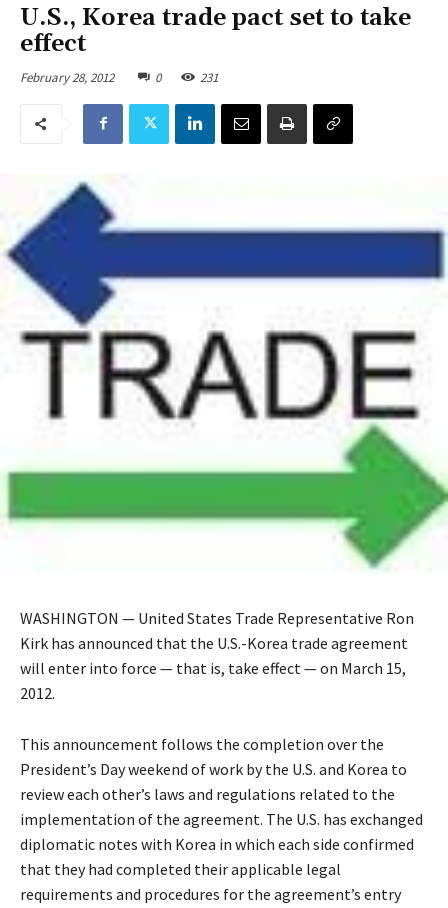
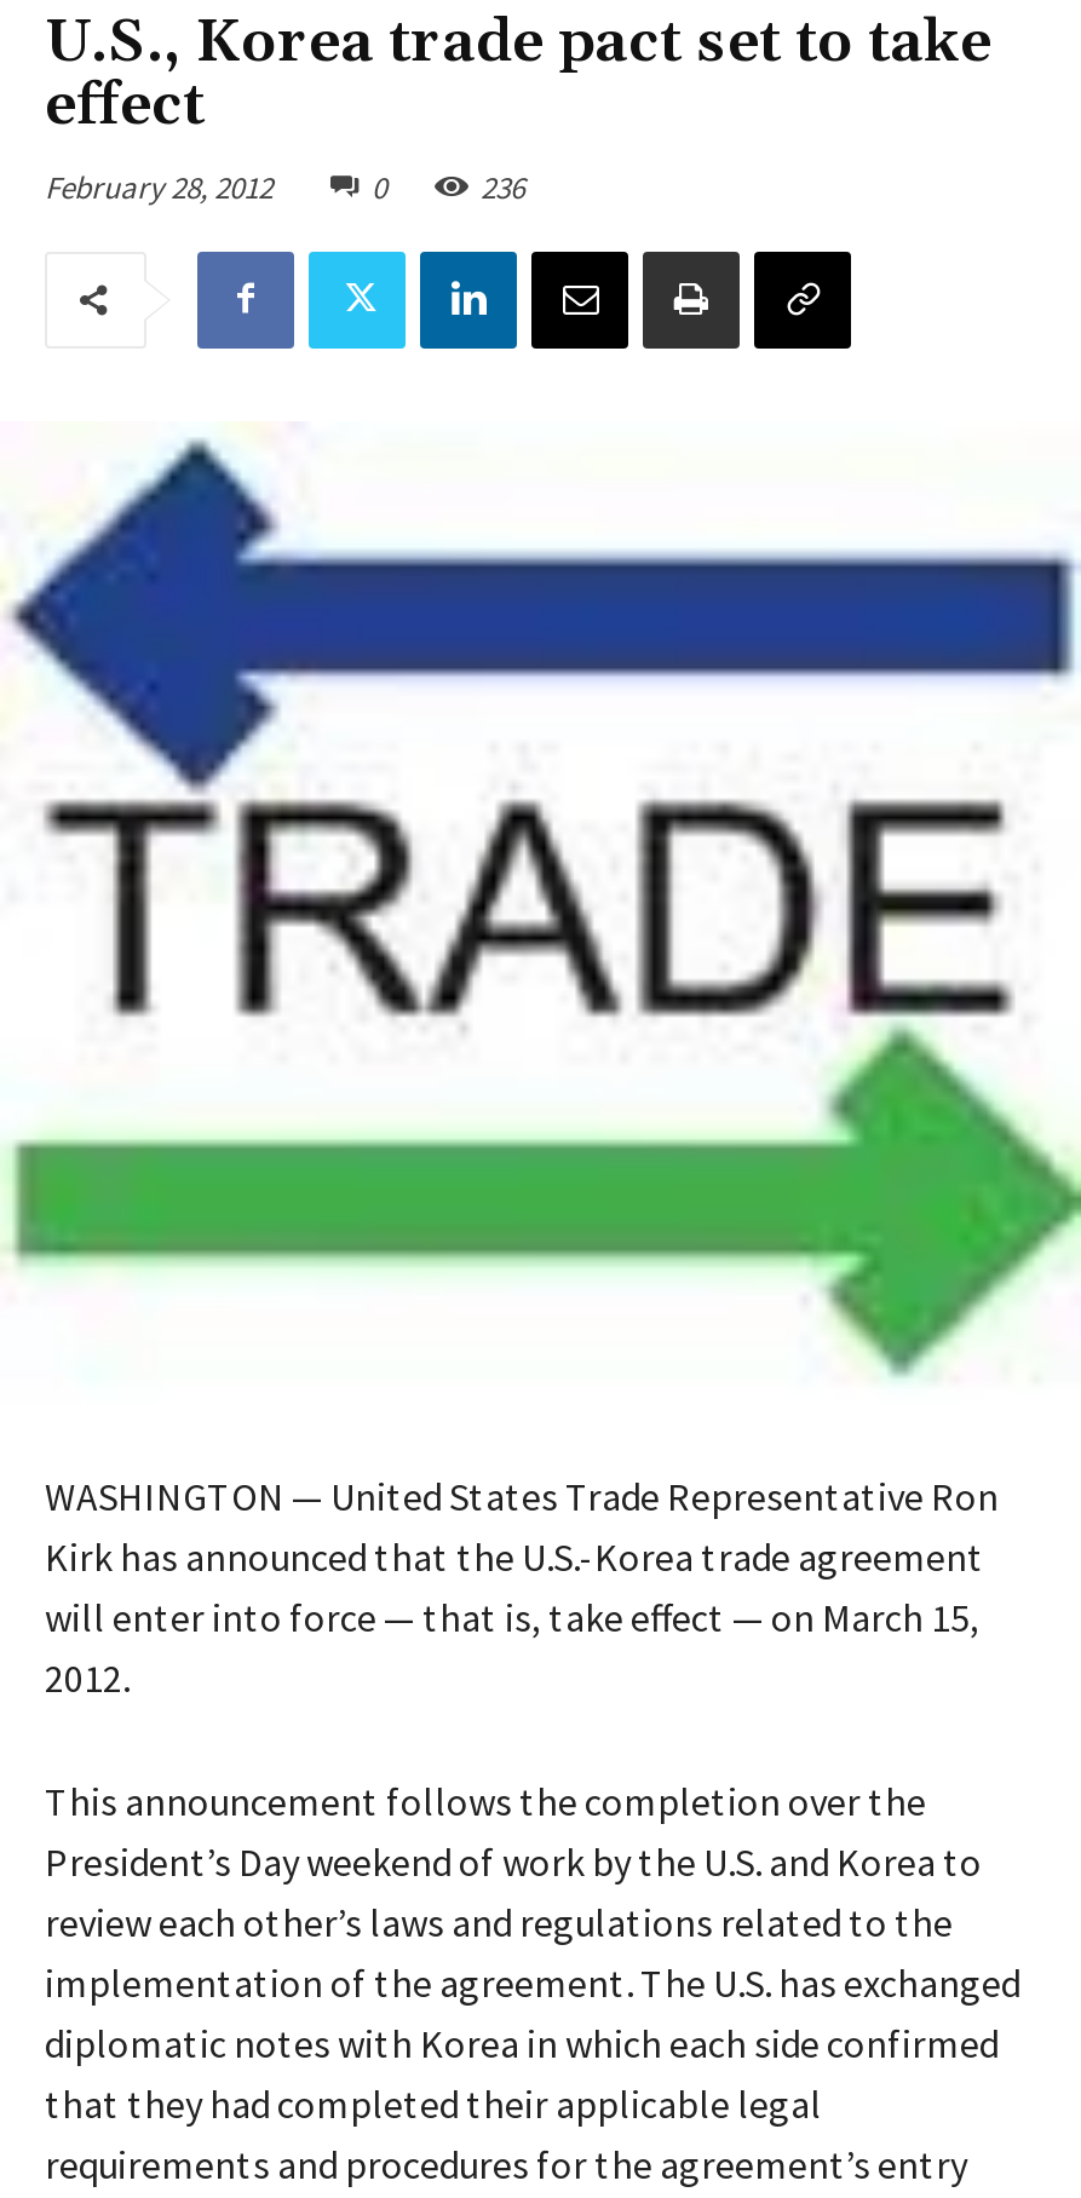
[200,69,218,86] 231 -> [481,167,524,208] 236

